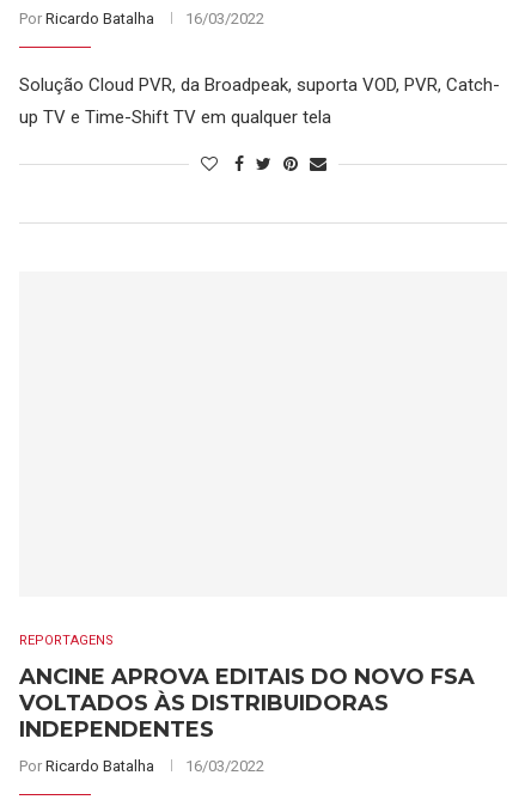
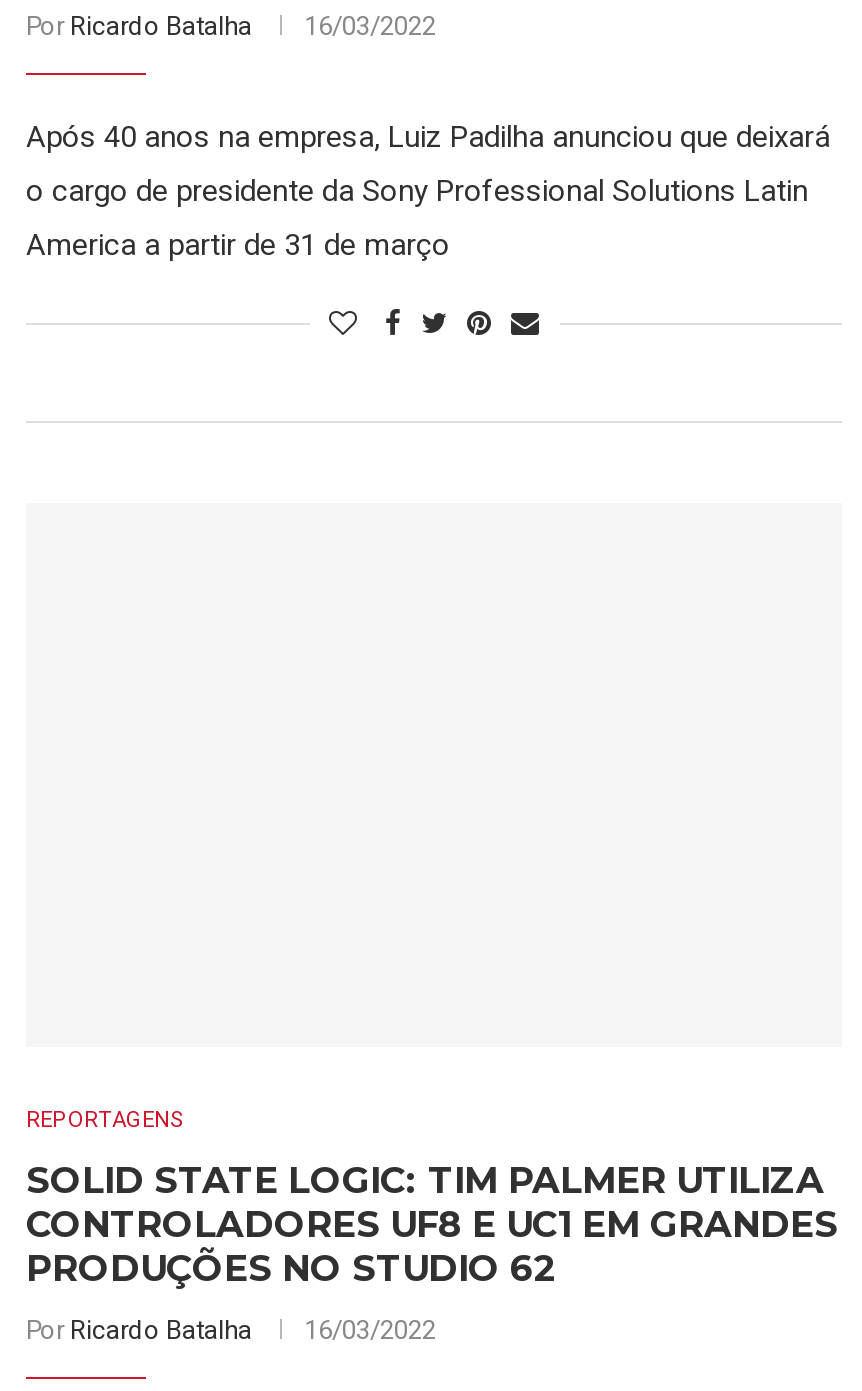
[19,74,500,128] Solução Cloud PVR, da Broadpeak, suporta VOD, PVR, Catch- | up TV e Time-Shift TV em qualquer tela -> [26,119,830,263] Após 40 anos na empresa, Luiz Padilha anunciou que deixará | o cargo de presidente da Sony Professional Solutions Latin | America a partir de 31 de março
[19,664,475,743] ANCINE APROVA EDITAIS DO NOVO FSA | VOLTADOS ÀS DISTRIBUIDORAS | INDEPENDENTES -> [26,1159,838,1291] SOLID STATE LOGIC: TIM PALMER UTILIZA | CONTROLADORES UF8 E UC1 EM GRANDES | PRODUÇÕES NO STUDIO 62

